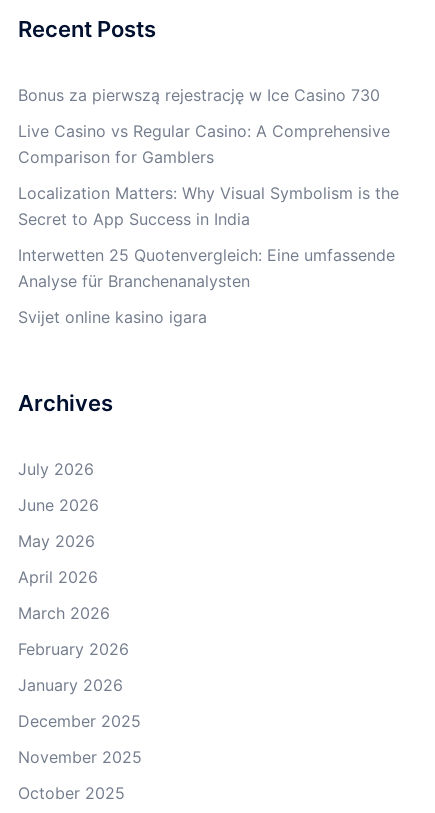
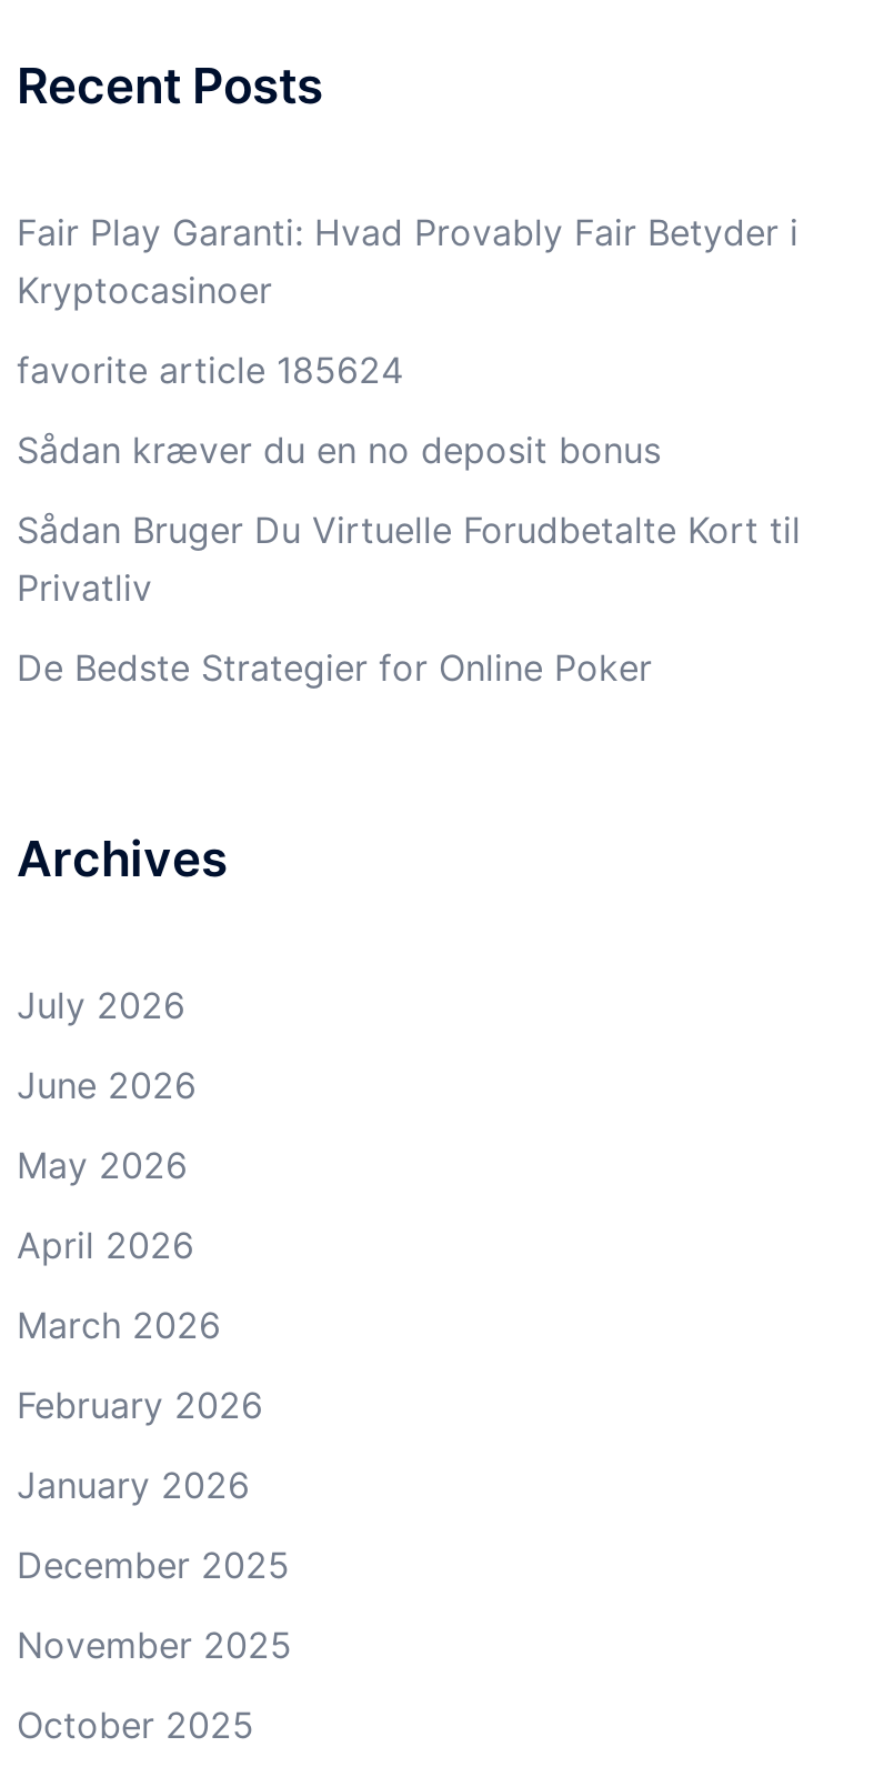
[18,85,380,105] Bonus za pierwszą rejestrację w Ice Casino 730 -> [17,210,798,312] Fair Play Garanti: Hvad Provably Fair Betyder i | Kryptocasinoer
[18,121,390,167] Live Casino vs Regular Casino: A Comprehensive | Comparison for Gamblers -> [17,348,403,392] favorite article 185624
[18,183,399,229] Localization Matters: Why Visual Symbolism is the | Secret to App Success in India -> [17,428,661,472] Sådan kræver du en no deposit bonus
[18,245,395,291] Interwetten 25 Quotenvergleich: Eine umfassende | Analyse für Branchenanalysten -> [17,508,801,610] Sådan Bruger Du Virtuelle Forudbetalte Kort til | Privatliv
[18,307,207,327] Svijet online kasino igara -> [17,645,652,690] De Bedste Strategier for Online Poker

